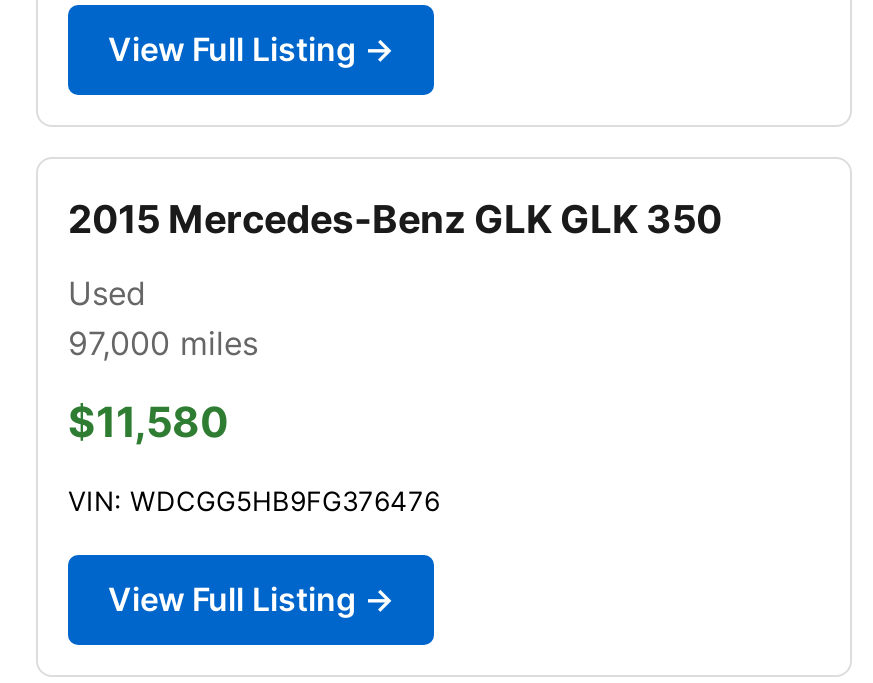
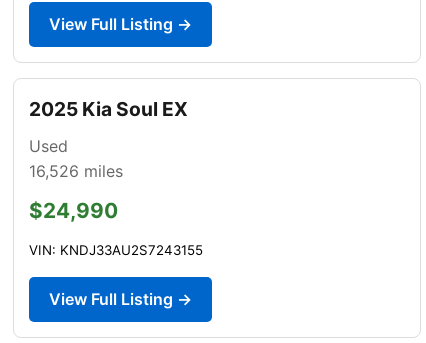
[68,195,722,243] 2015 Mercedes-Benz GLK GLK 350 -> [29,97,188,121] 2025 Kia Soul EX
[68,323,258,363] 97,000 miles -> [29,161,123,181] 16,526 miles
[68,397,228,447] $11,580 -> [29,198,118,223] $24,990
[68,485,440,517] VIN: WDCGG5HB9FG376476 -> [29,242,203,258] VIN: KNDJ33AU2S7243155

